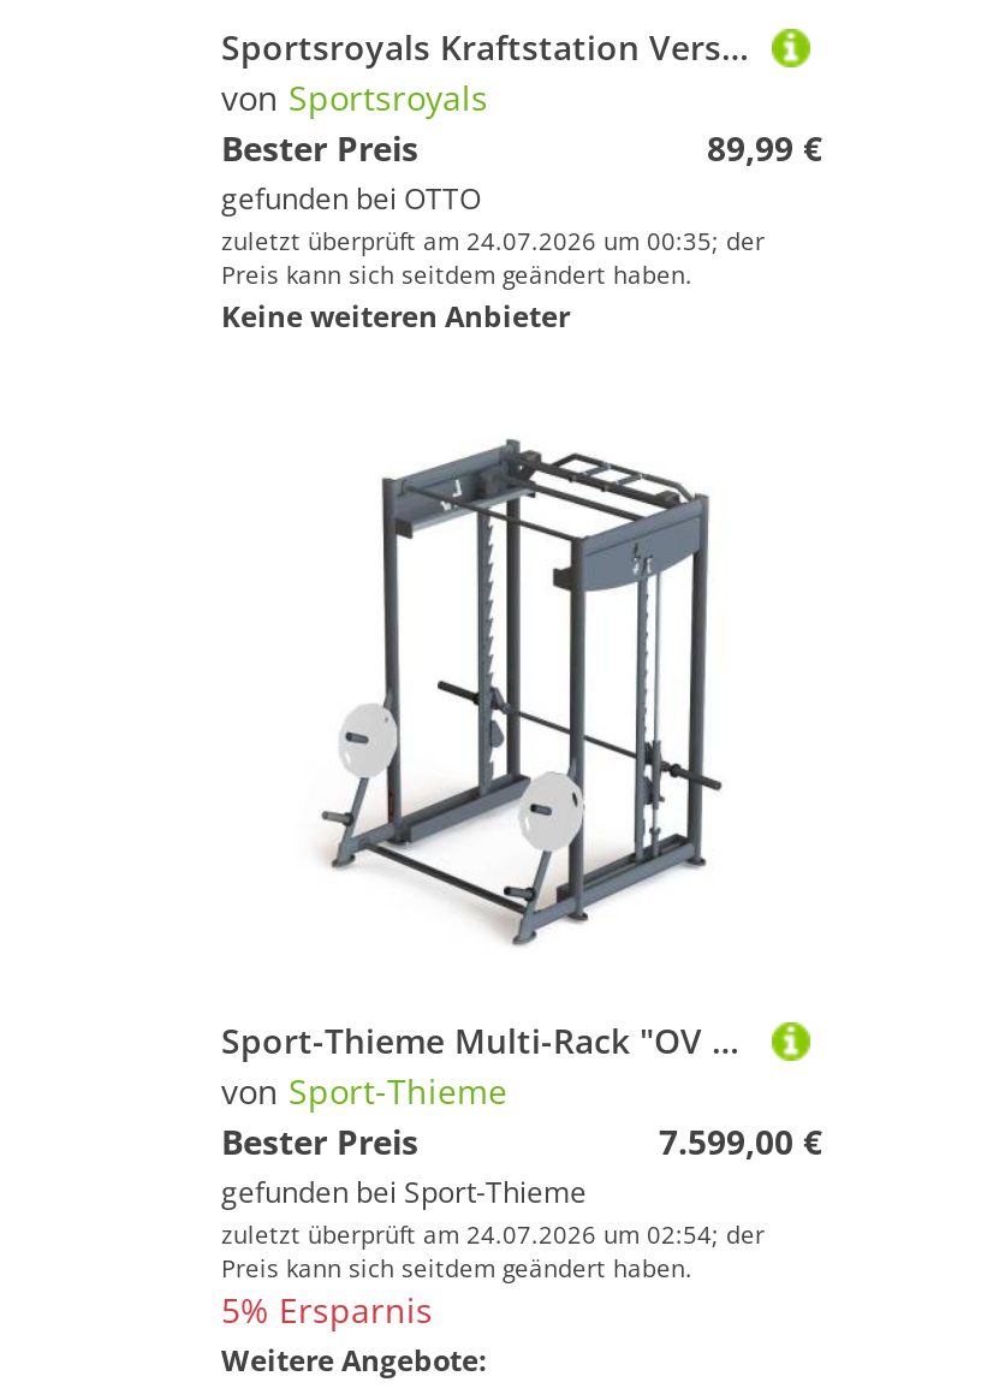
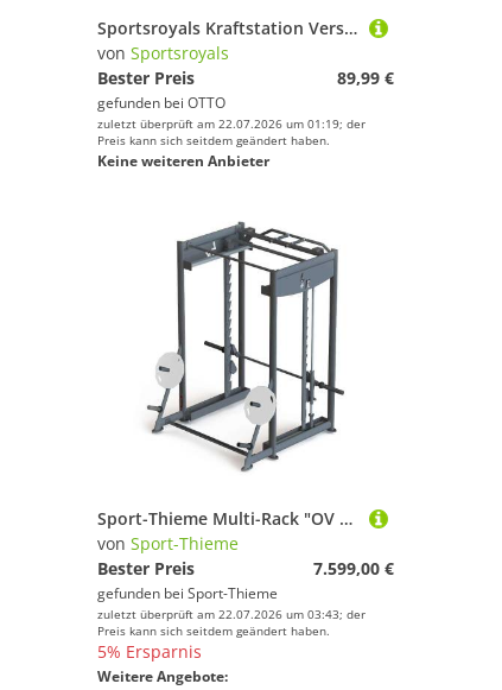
[221,224,765,257] zuletzt überprüft am 24.07.2026 um 00:35; der -> [97,115,366,132] zuletzt überprüft am 22.07.2026 um 01:19; der
[221,1217,765,1251] zuletzt überprüft am 24.07.2026 um 02:54; der -> [97,606,366,622] zuletzt überprüft am 22.07.2026 um 03:43; der

